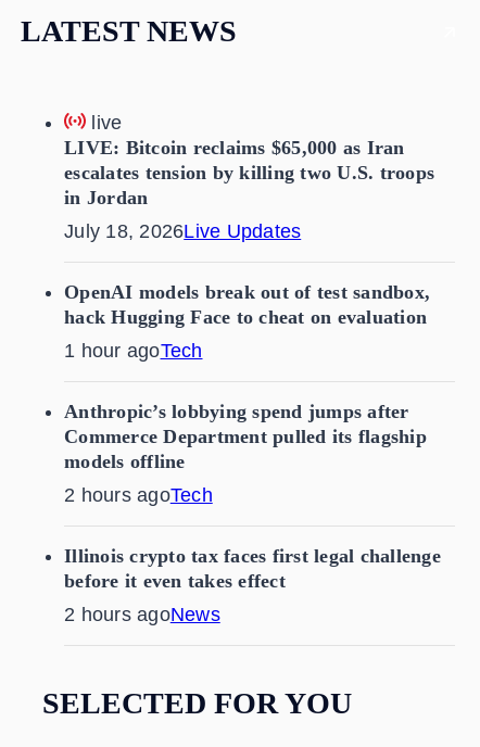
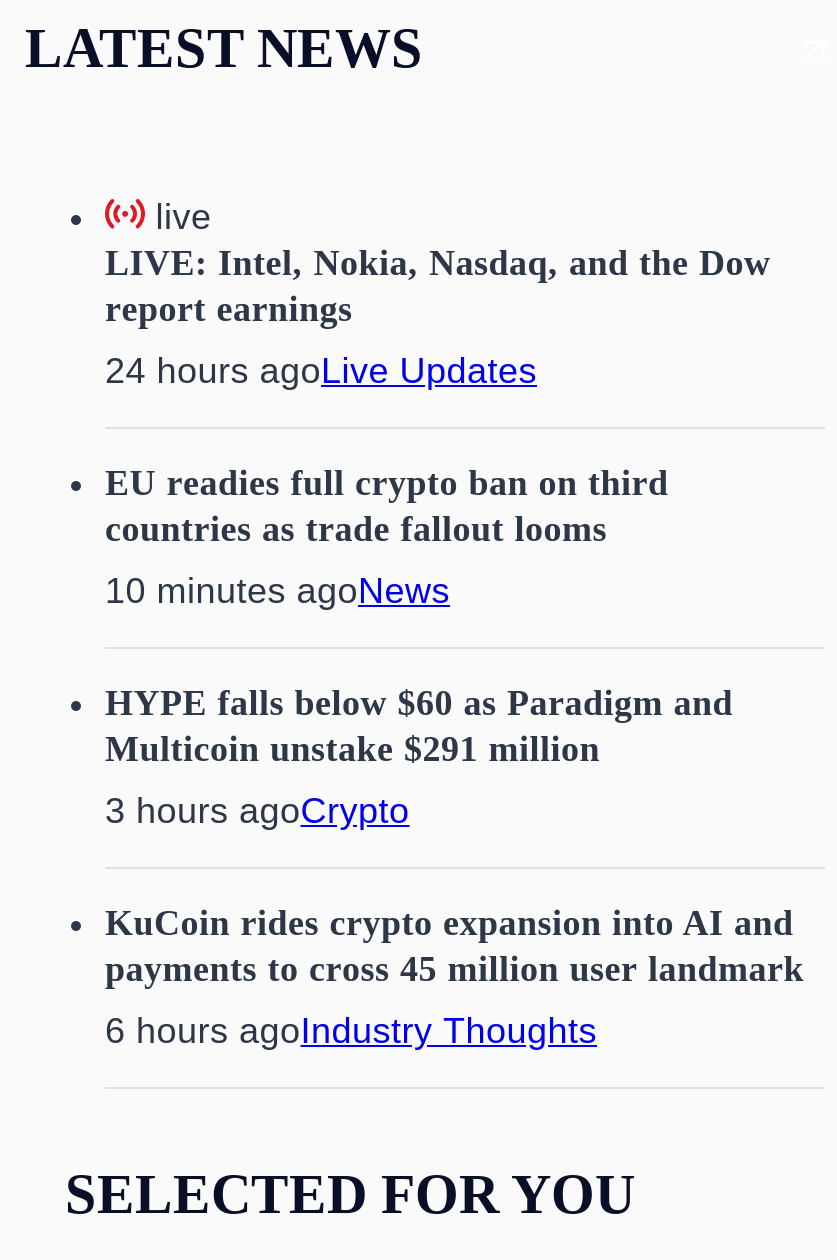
[64,137,434,208] LIVE: Bitcoin reclaims $65,000 as Iran | escalates tension by killing two U.S. troops | in Jordan -> [105,243,771,329] LIVE: Intel, Nokia, Nasdaq, and the Dow | report earnings
[64,220,301,242] July 18, 2026Live Updates -> [105,351,537,391] 24 hours agoLive Updates
[64,281,430,328] OpenAI models break out of test sandbox, | hack Hugging Face to cheat on evaluation -> [105,463,669,549] EU readies full crypto ban on third | countries as trade fallout looms
[64,340,203,362] 1 hour agoTech -> [105,571,450,611] 10 minutes agoNews
[64,401,427,472] Anthropic’s lobbying spend jumps after | Commerce Department pulled its flagship | models offline -> [105,683,733,769] HYPE falls below $60 as Paradigm and | Multicoin unstake $291 million
[64,484,213,506] 2 hours agoTech -> [105,791,409,831] 3 hours agoCrypto
[64,545,441,592] Illinois crypto tax faces first legal challenge | before it even takes effect -> [105,903,804,989] KuCoin rides crypto expansion into AI and | payments to cross 45 million user landmark
[64,604,220,625] 2 hours agoNews -> [105,1011,597,1051] 6 hours agoIndustry Thoughts

